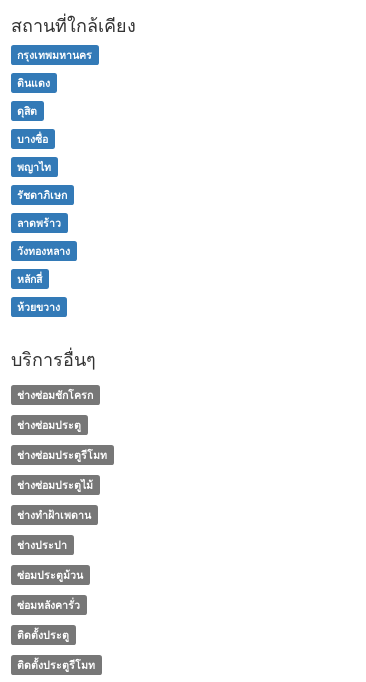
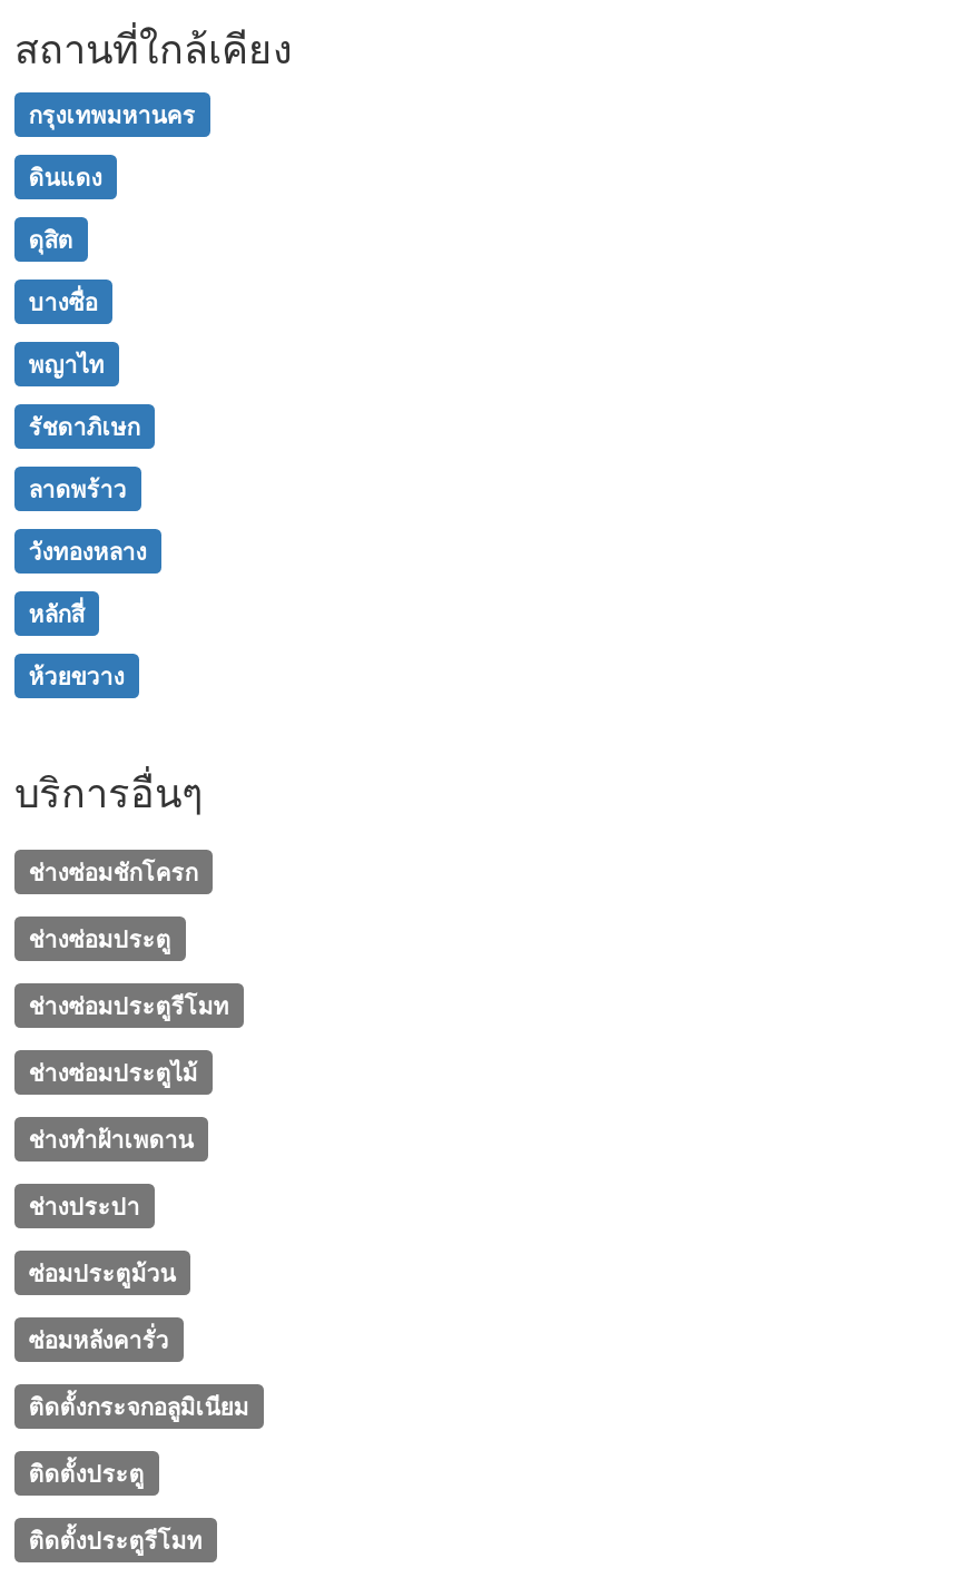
none -> [28,1389,249,1422] ติดตั้งกระจกอลูมิเนียม

